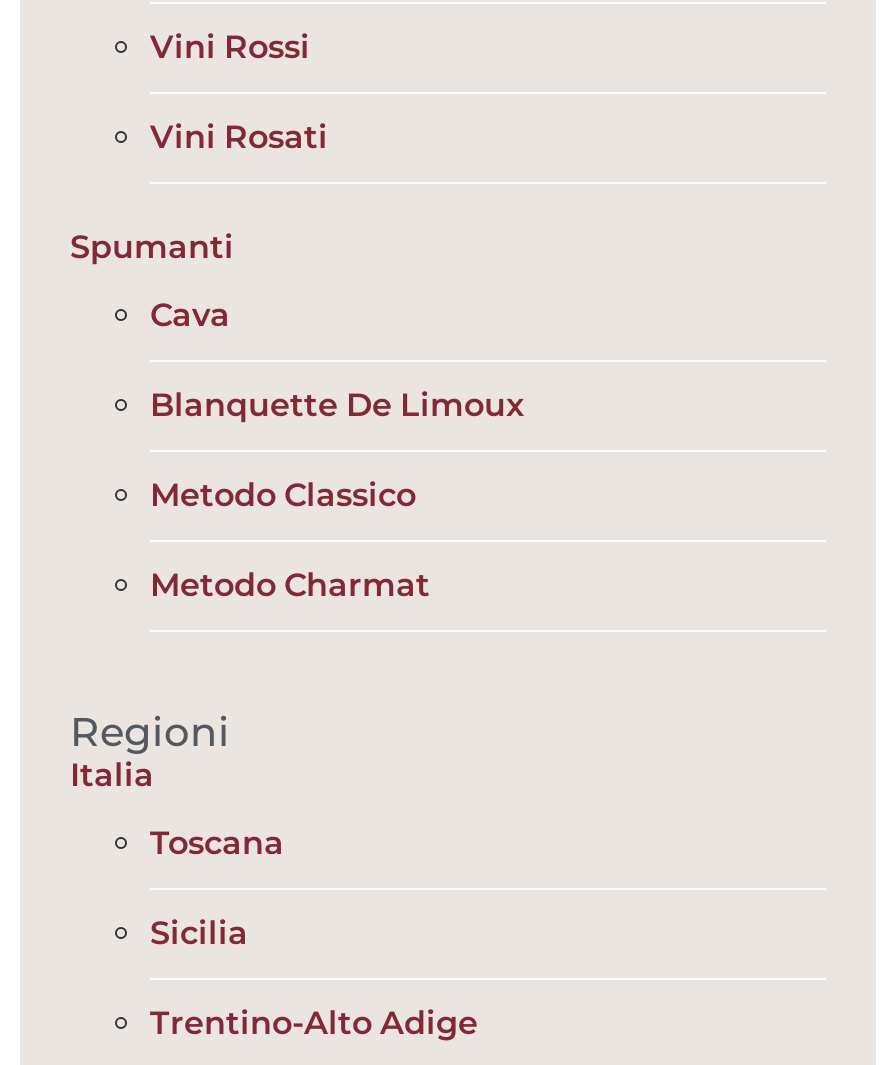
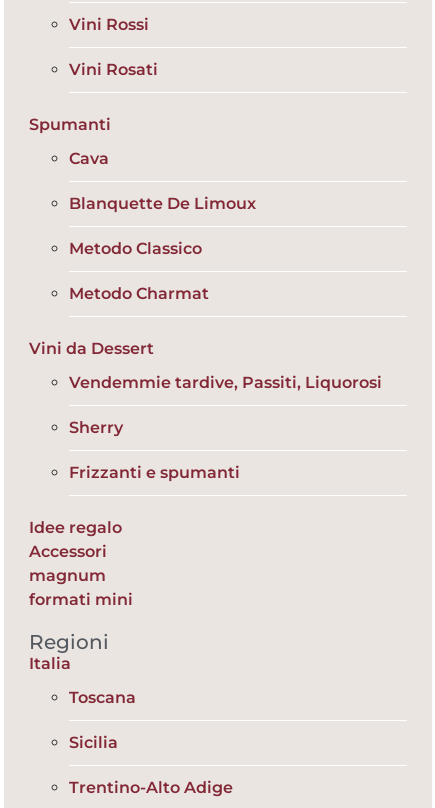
none -> [29,339,382,609] Vini da Dessert | Vendemmie tardive, Passiti, Liquorosi | Sherry | Frizzanti e spumanti | Idee regalo | Accessori | magnum | formati mini

